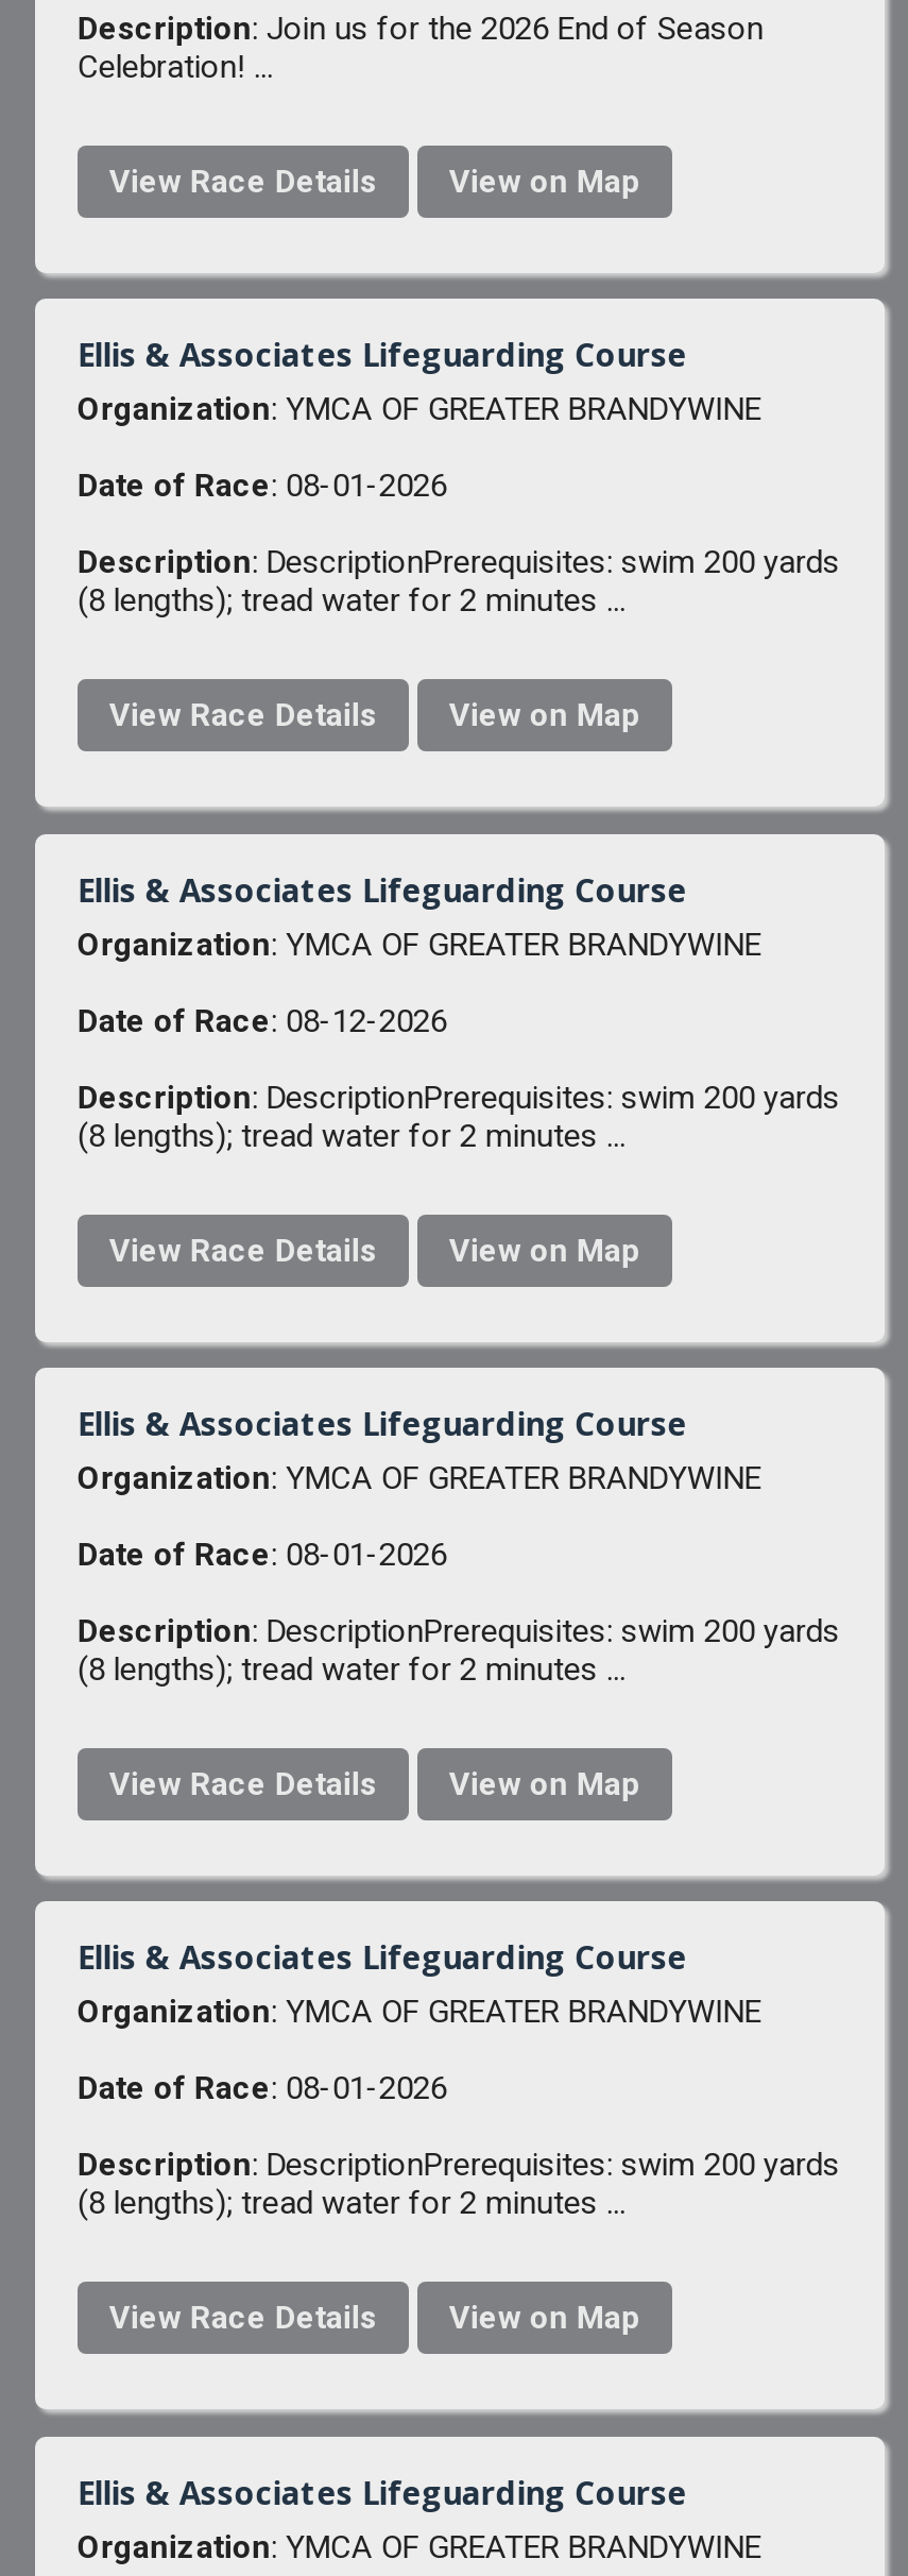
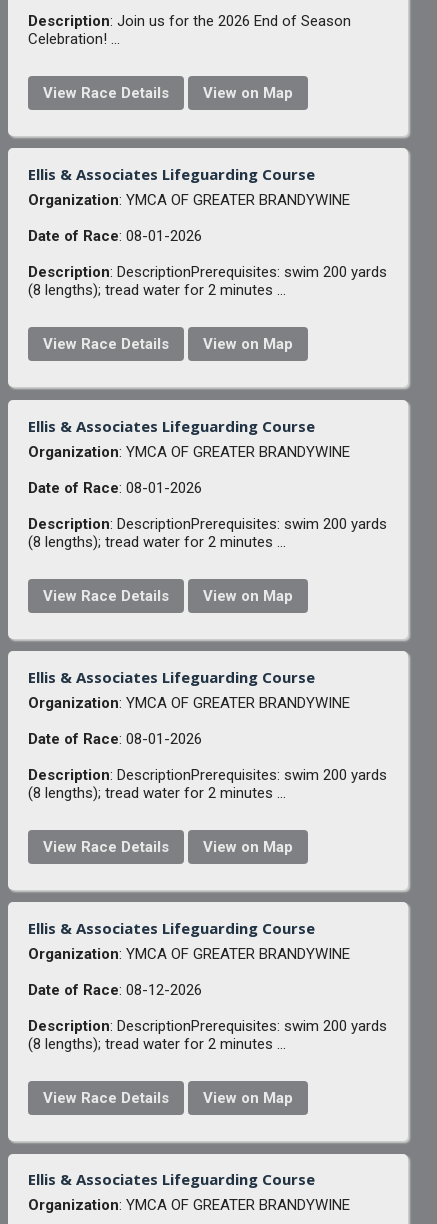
[77,1001,447,1039] Date of Race: 08-12-2026 -> [28,478,202,496] Date of Race: 08-01-2026
[77,2070,447,2108] Date of Race: 08-01-2026 -> [28,981,202,999] Date of Race: 08-12-2026

